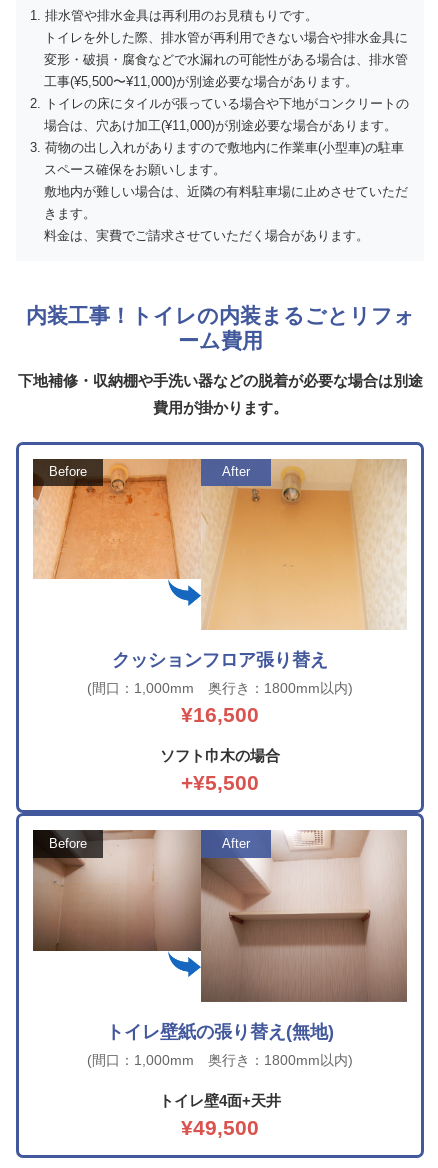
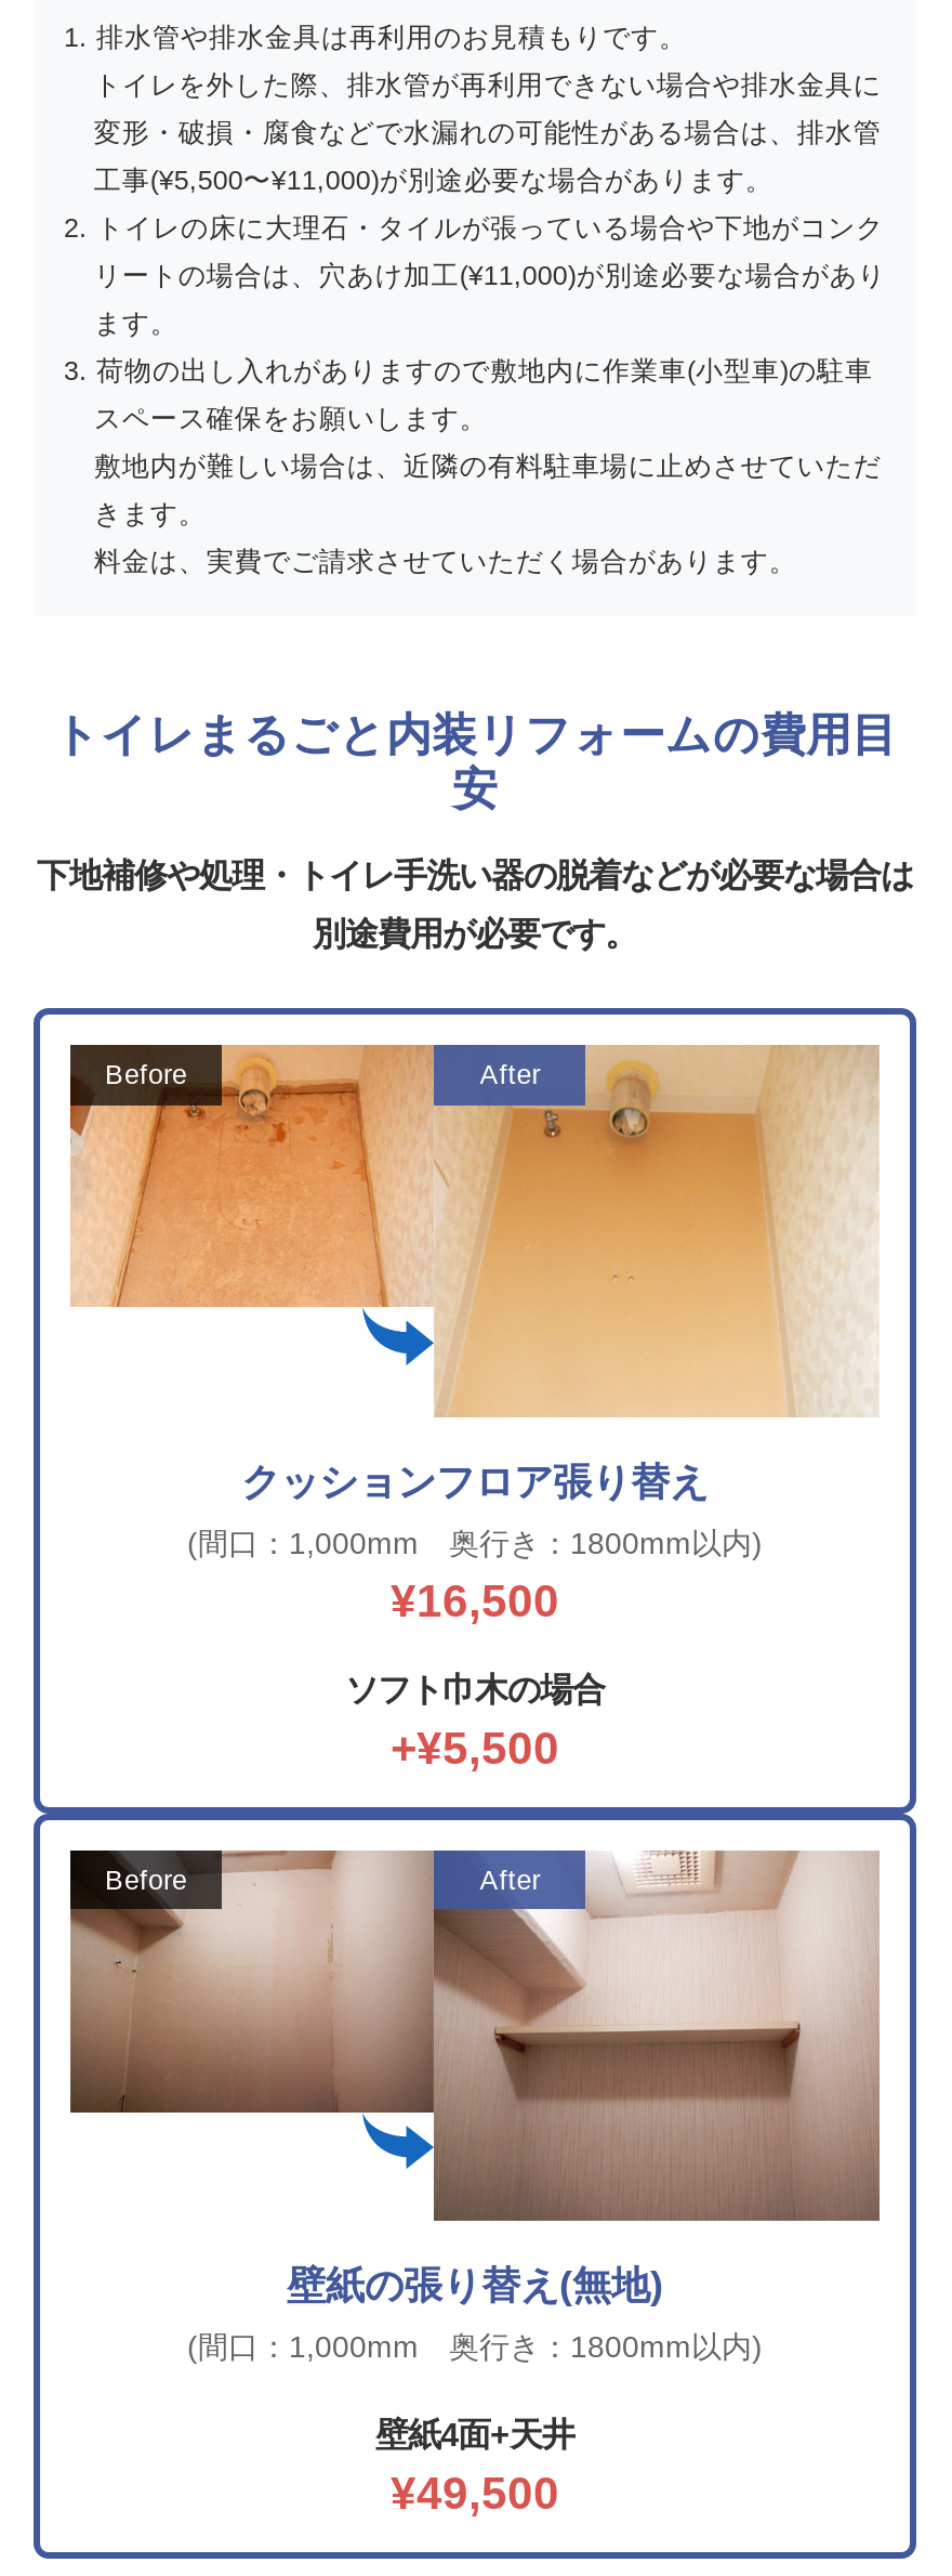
[44,97,409,133] トイレの床にタイルが張っている場合や下地がコンクリートの | 場合は、穴あけ加工(¥11,000)が別途必要な場合があります。 -> [94,214,886,339] トイレの床に大理石・タイルが張っている場合や下地がコンク | リートの場合は、穴あけ加工(¥11,000)が別途必要な場合があり | ます。
[25,304,414,352] 内装工事！トイレの内装まるごとリフォ | ーム費用 -> [53,710,897,814] トイレまるごと内装リフォームの費用目 | 安
[17,372,422,389] 下地補修・収納棚や手洗い器などの脱着が必要な場合は別途 -> [37,857,913,894] 下地補修や処理・トイレ手洗い器の脱着などが必要な場合は
[152,399,287,416] 費用が掛かります。 -> [313,915,637,952] 別途費用が必要です。
[106,1021,334,1041] トイレ壁紙の張り替え(無地) -> [287,2264,663,2307] 壁紙の張り替え(無地)
[159,1091,281,1108] トイレ壁4面+天井 -> [375,2416,574,2453] 壁紙4面+天井

